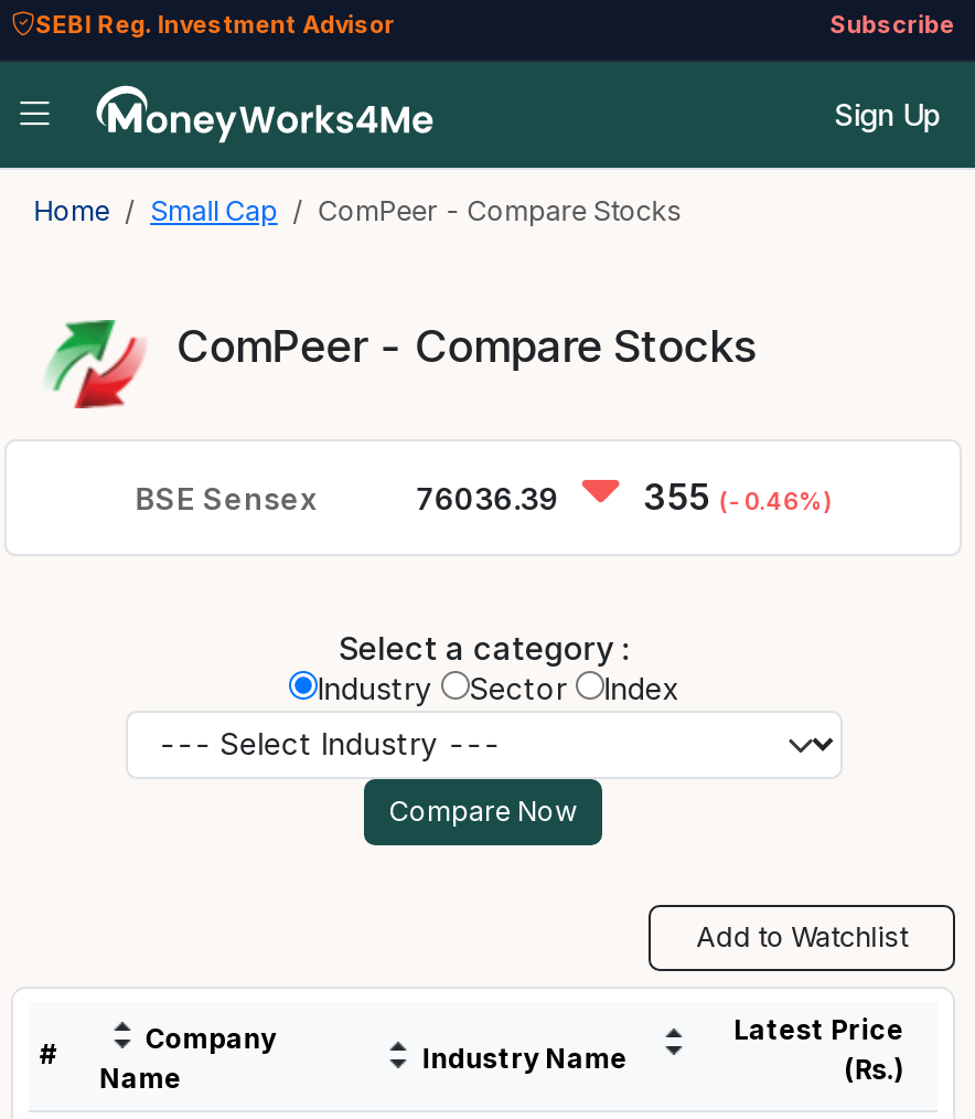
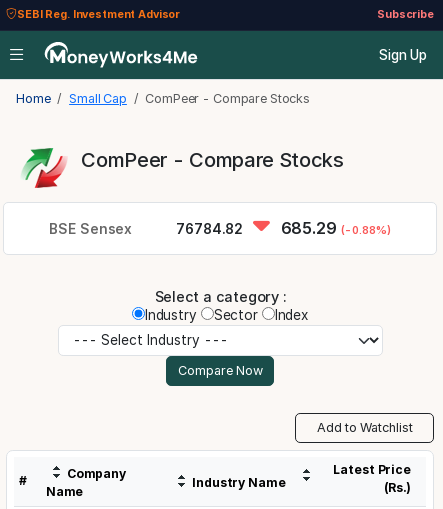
[415,482,567,517] 76036.39 -> [176,221,246,237] 76784.82
[643,475,831,519] 355 (-0.46%) -> [280,218,390,238] 685.29 (-0.88%)

